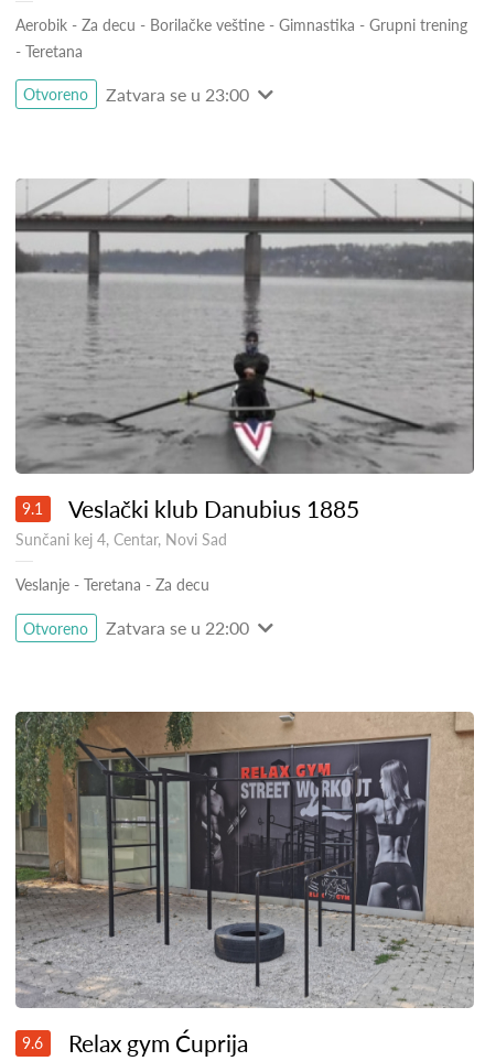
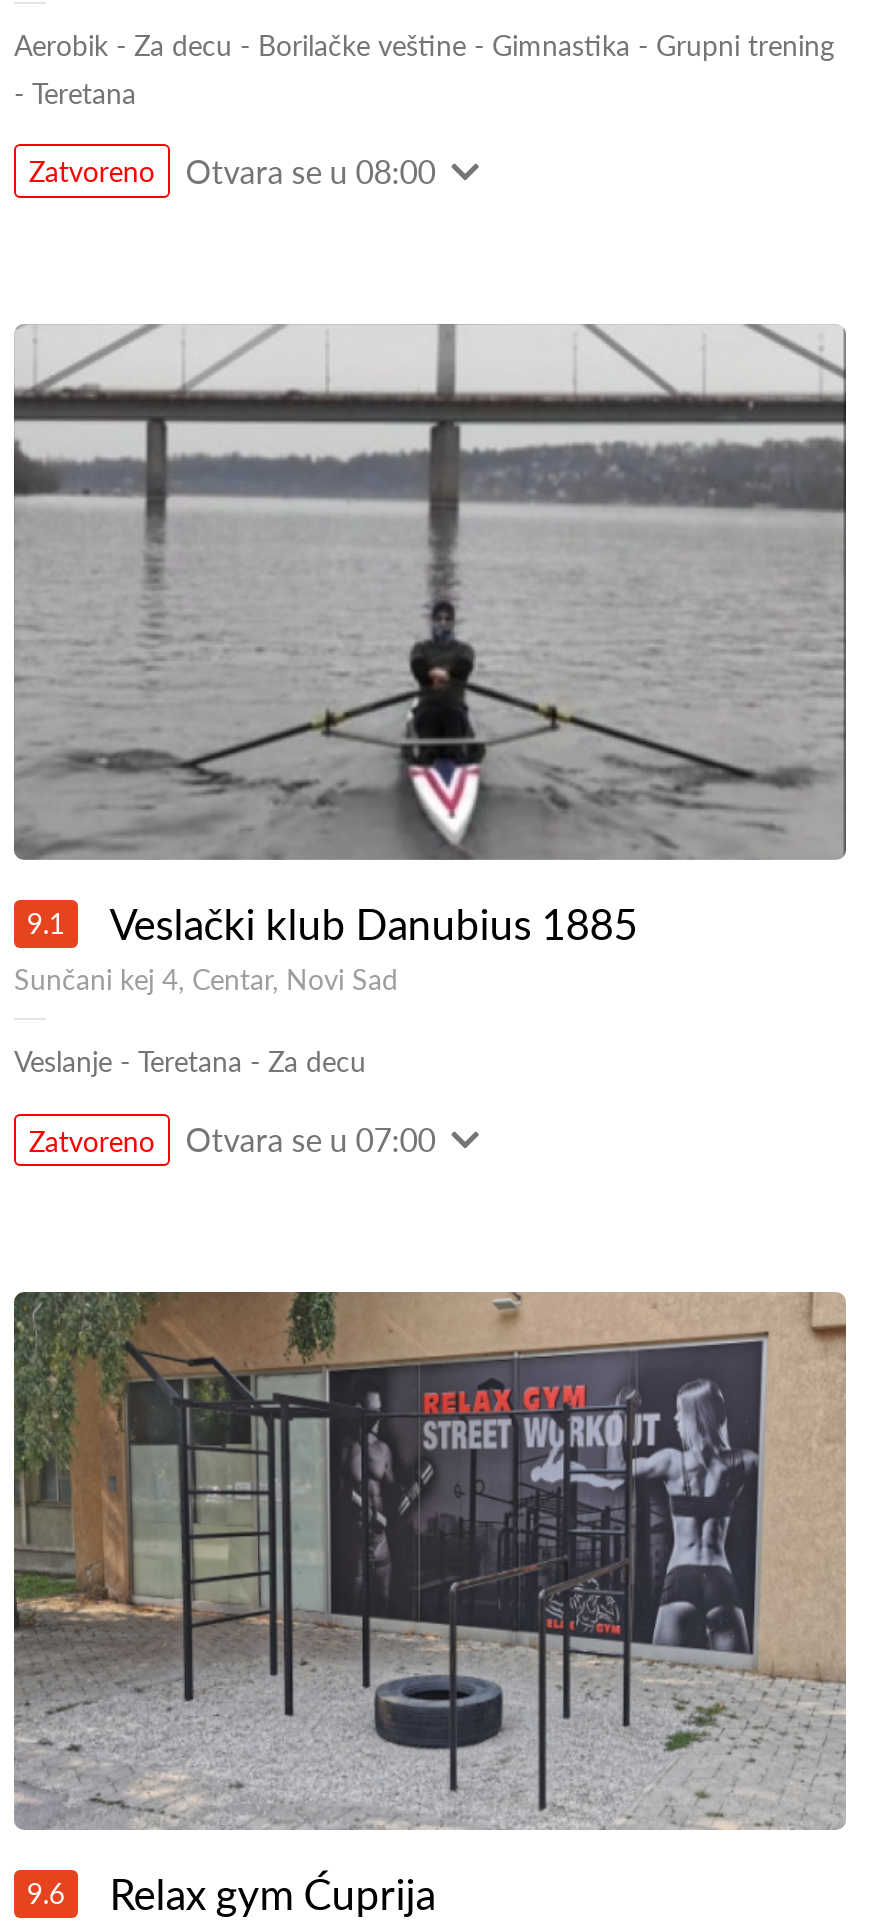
[24,83,249,104] Otvoreno | Zatvara se u 23:00 -> [29,151,436,189] Zatvoreno | Otvara se u 08:00
[24,617,249,638] Otvoreno | Zatvara se u 22:00 -> [29,1121,436,1159] Zatvoreno | Otvara se u 07:00

